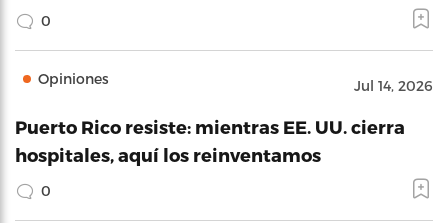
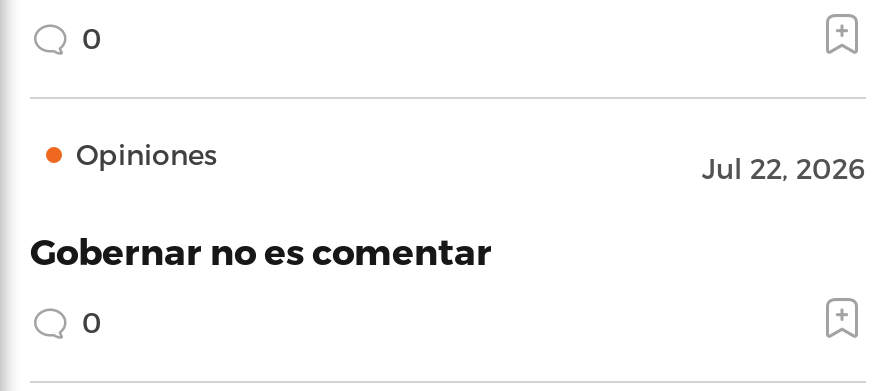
[354,77,433,94] Jul 14, 2026 -> [702,151,866,185] Jul 22, 2026
[15,116,405,165] Puerto Rico resiste: mientras EE. UU. cierra | hospitales, aquí los reinventamos -> [30,229,492,271] Gobernar no es comentar

